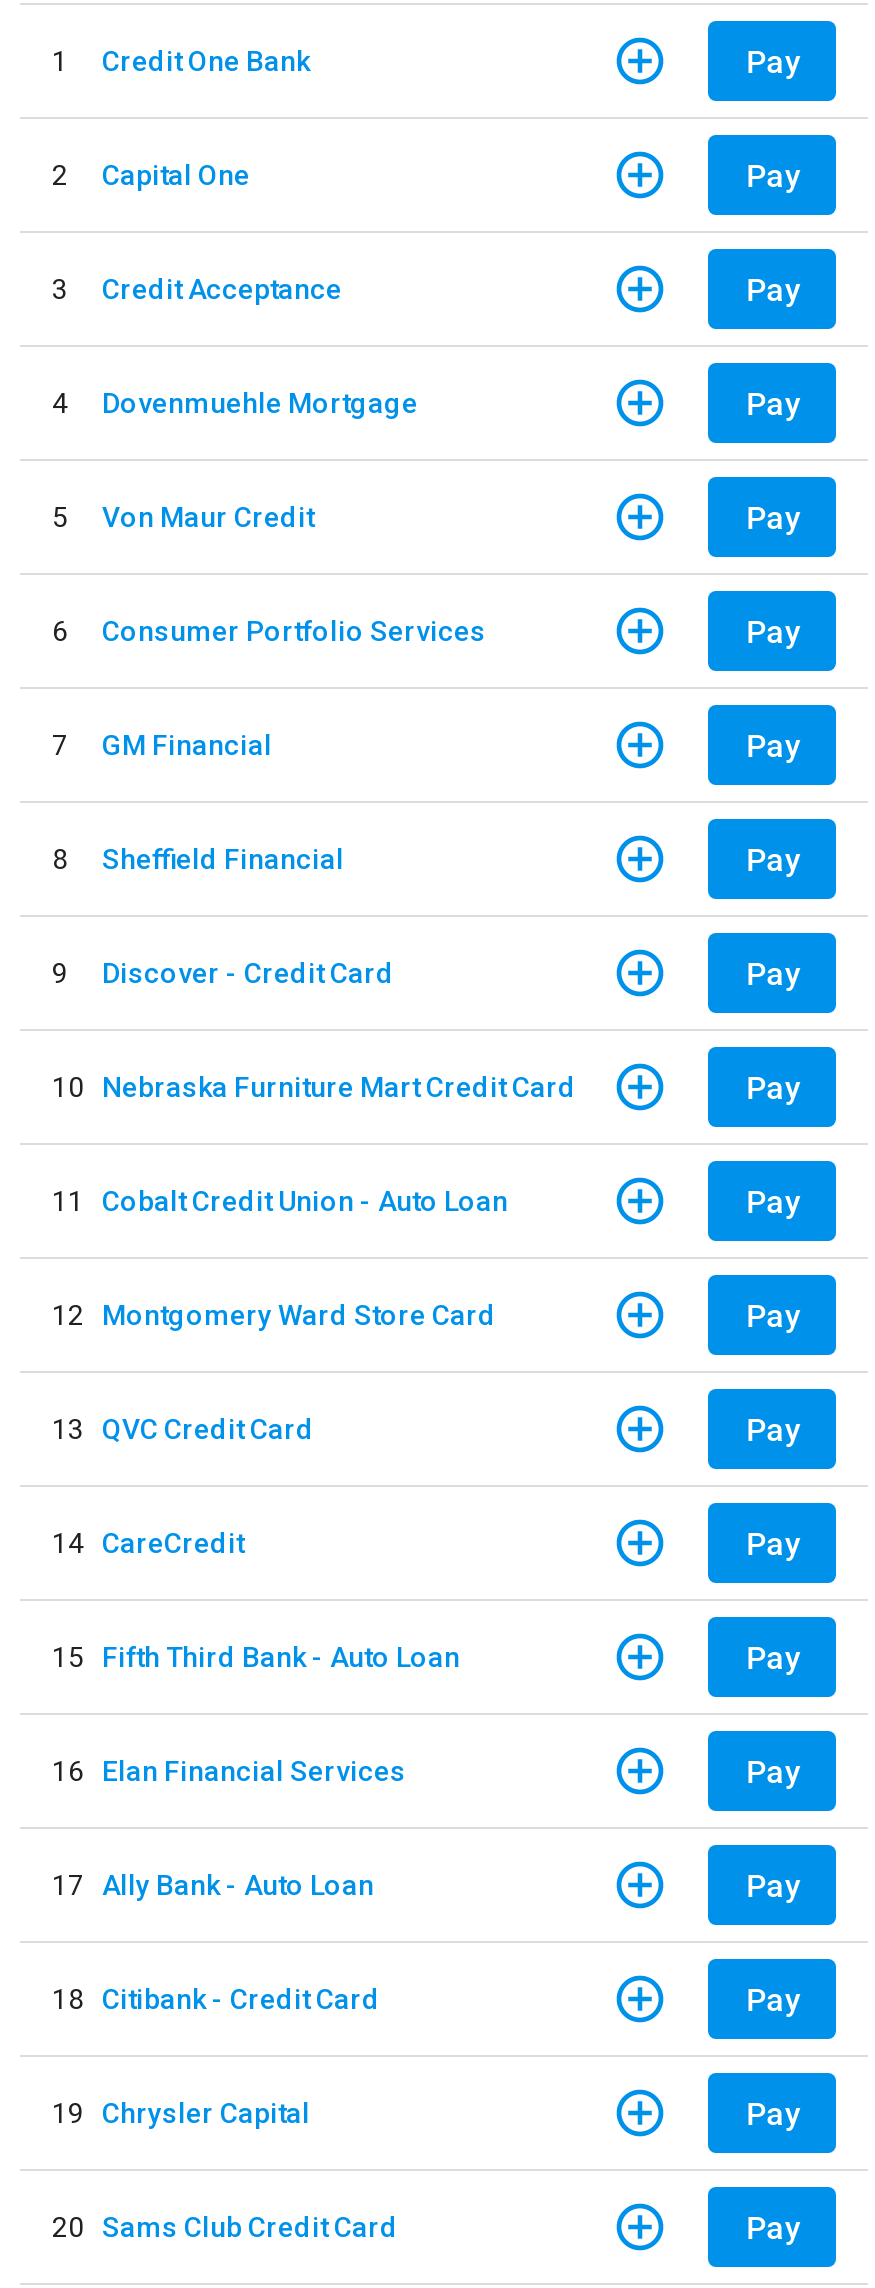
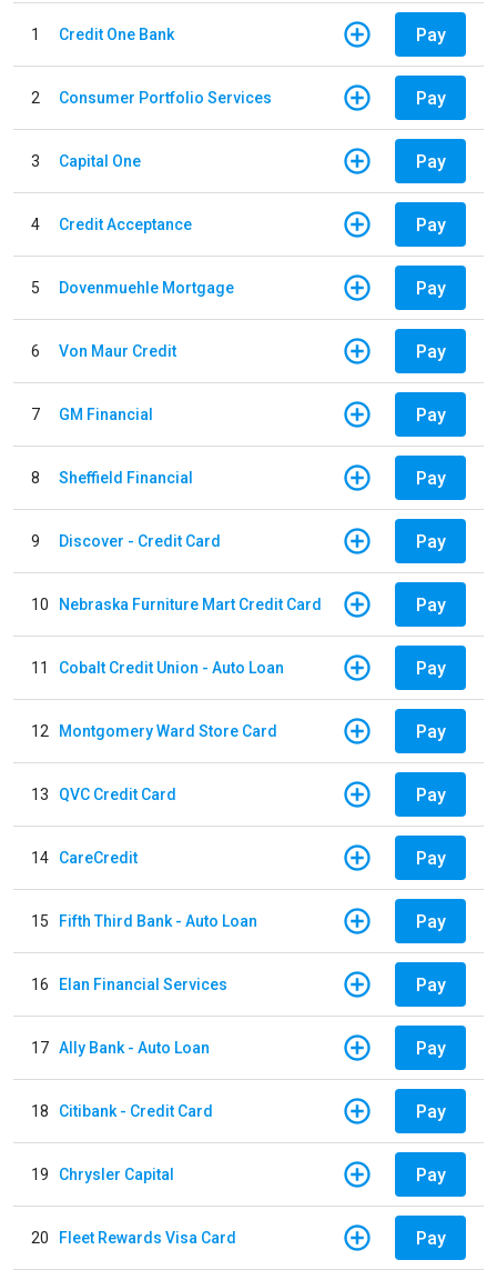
moved [102,158,250,190] -> [59,152,141,169]: Capital One
moved [102,272,342,304] -> [59,215,192,233]: Credit Acceptance
moved [102,386,418,418] -> [59,278,234,296]: Dovenmuehle Mortgage
moved [102,500,314,532] -> [59,342,176,359]: Von Maur Credit
moved [102,614,486,646] -> [59,88,272,106]: Consumer Portfolio Services
[52,2210,398,2242] 20 Sams Club Credit Card -> [31,1228,236,1246] 20 Fleet Rewards Visa Card

